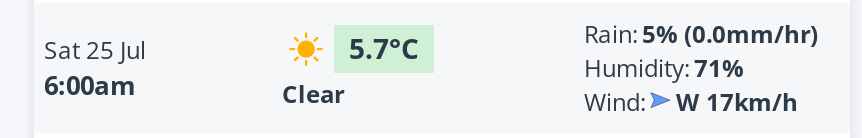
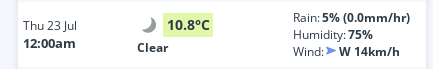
[44,32,146,102] Sat 25 Jul | 6:00am -> [23,16,77,51] Thu 23 Jul | 12:00am
[349,29,419,67] 5.7°C -> [166,15,209,34] 10.8°C
[584,50,744,84] Humidity: 71% -> [293,25,373,42] Humidity: 75%
[584,84,798,118] Wind: W 17km/h -> [293,42,400,59] Wind: W 14km/h

